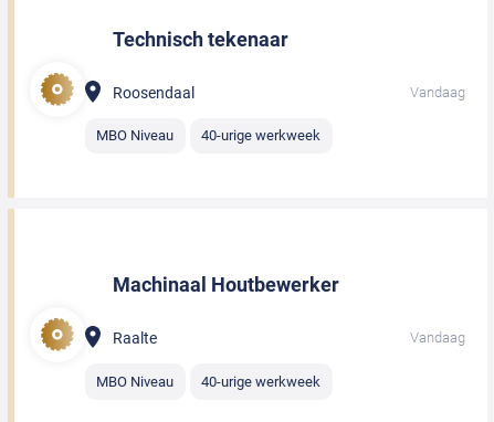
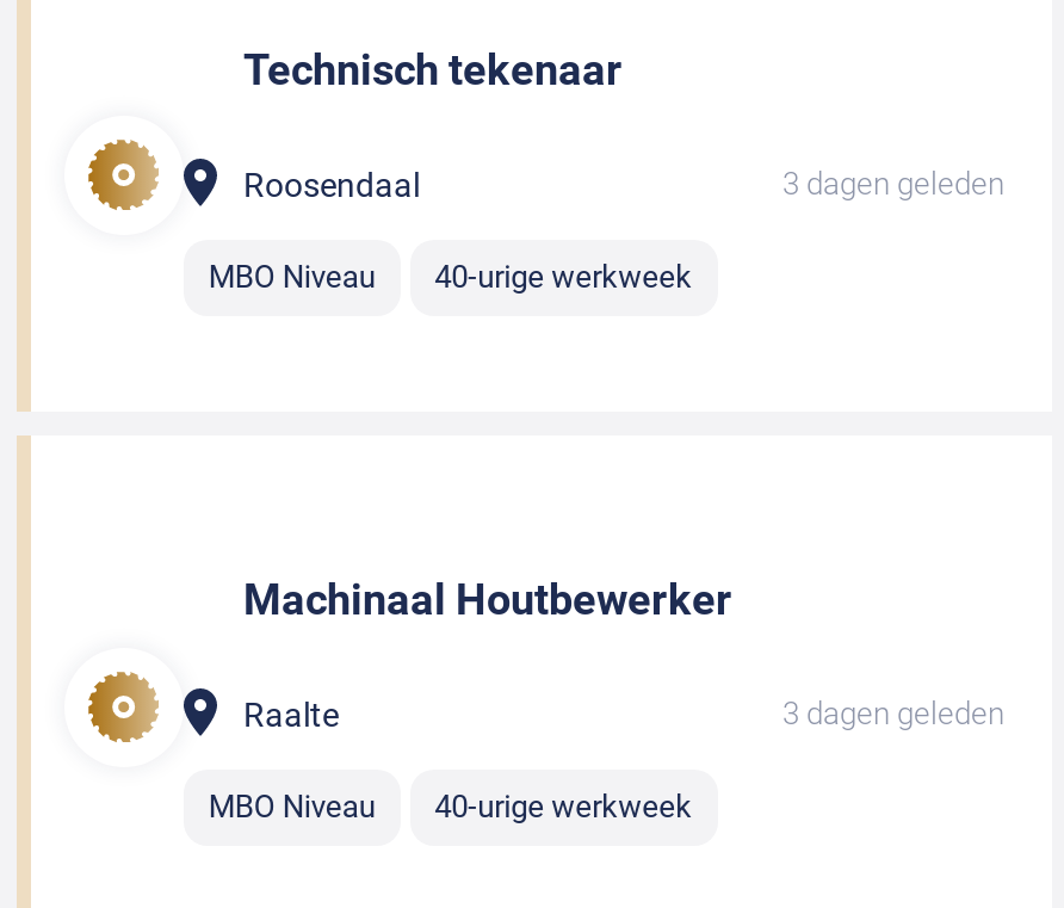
[410,84,465,101] Vandaag -> [782,165,1004,200] 3 dagen geleden
[410,330,465,346] Vandaag -> [782,695,1004,731] 3 dagen geleden

